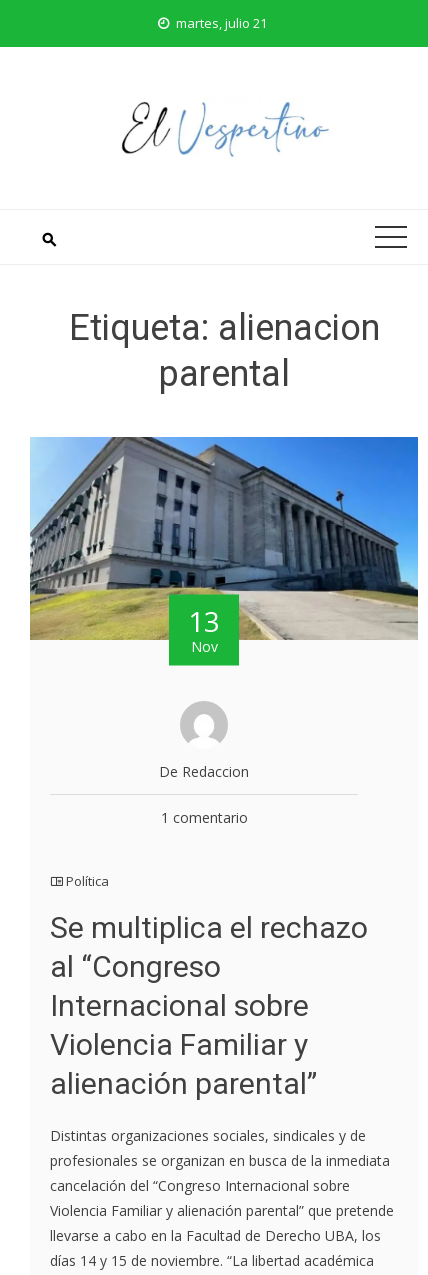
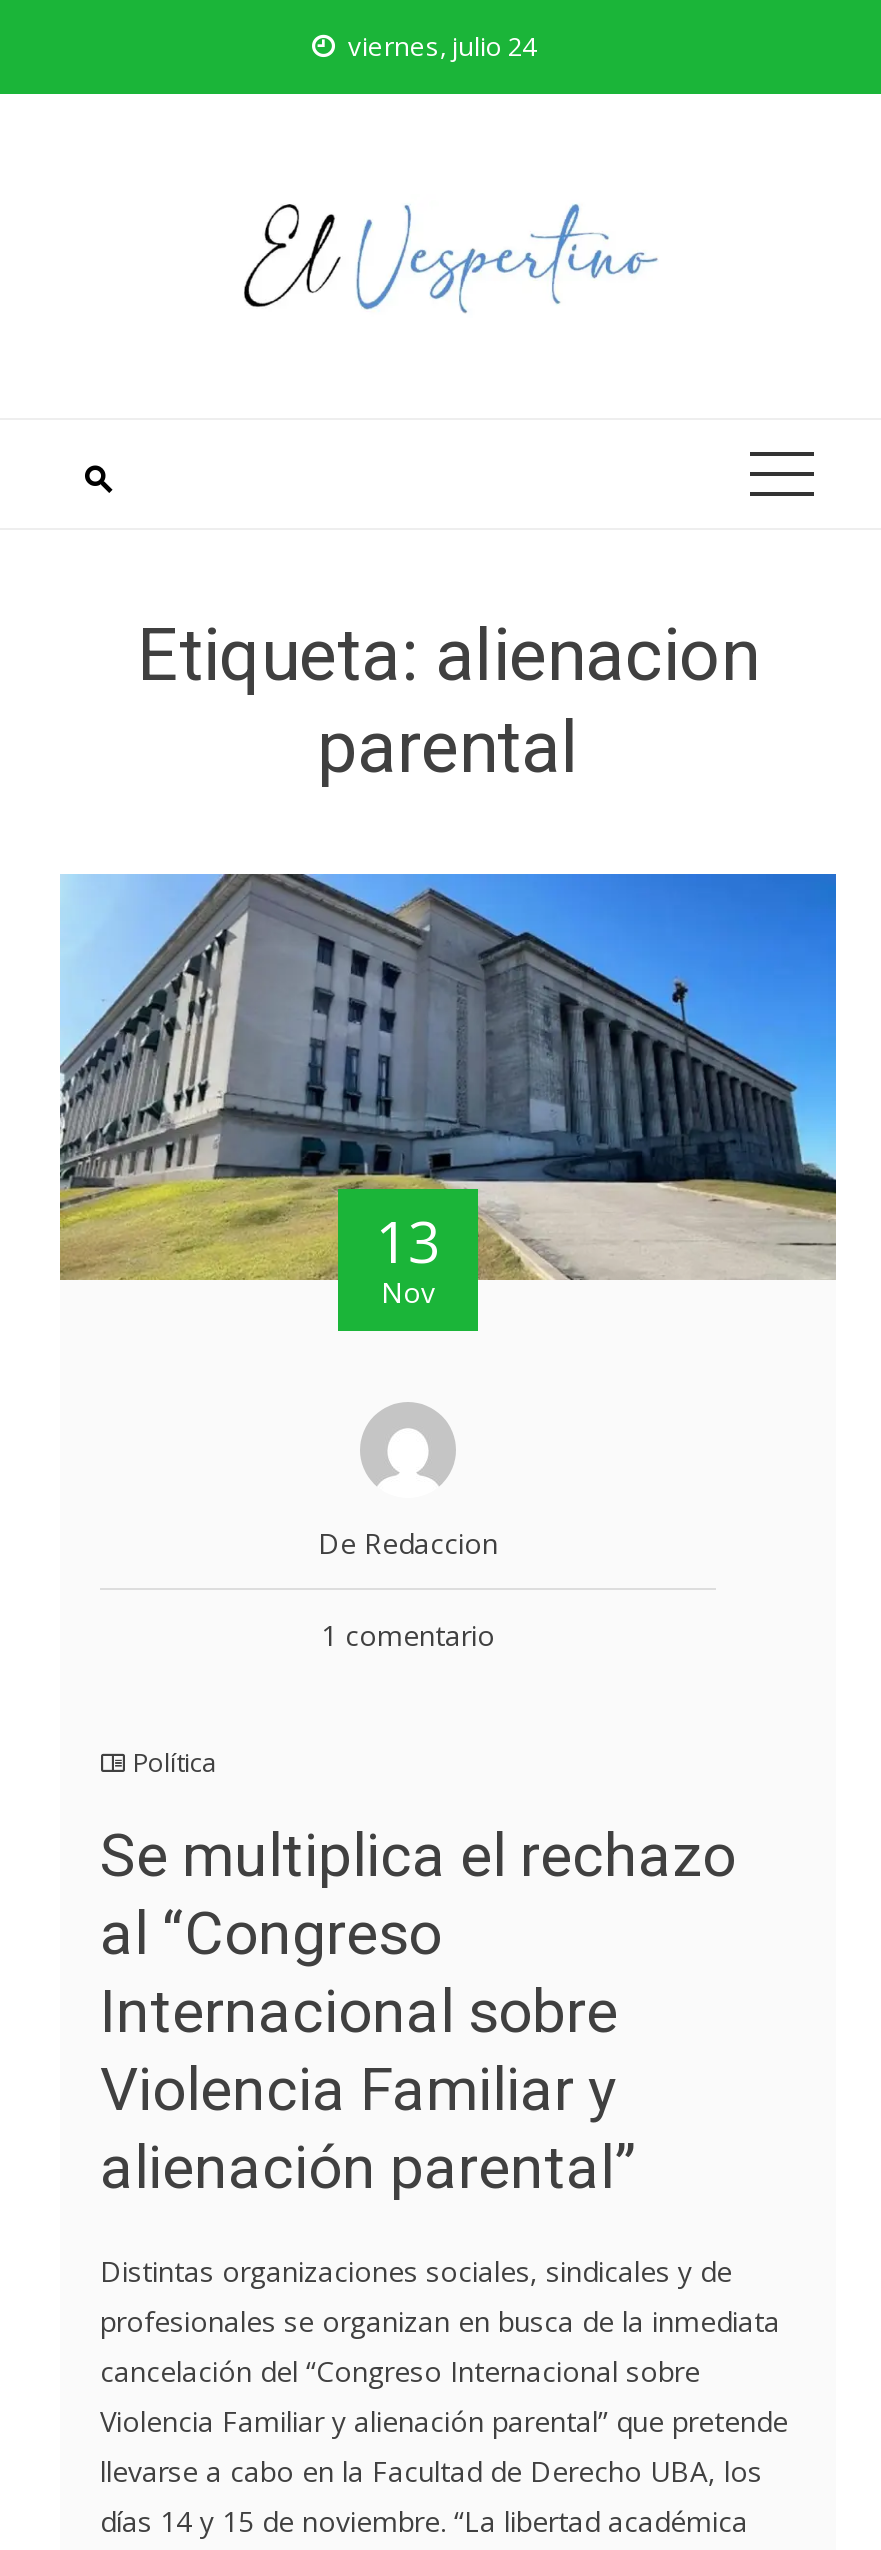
[175,14,266,32] martes, julio 21 -> [348,28,536,64] viernes, julio 24

